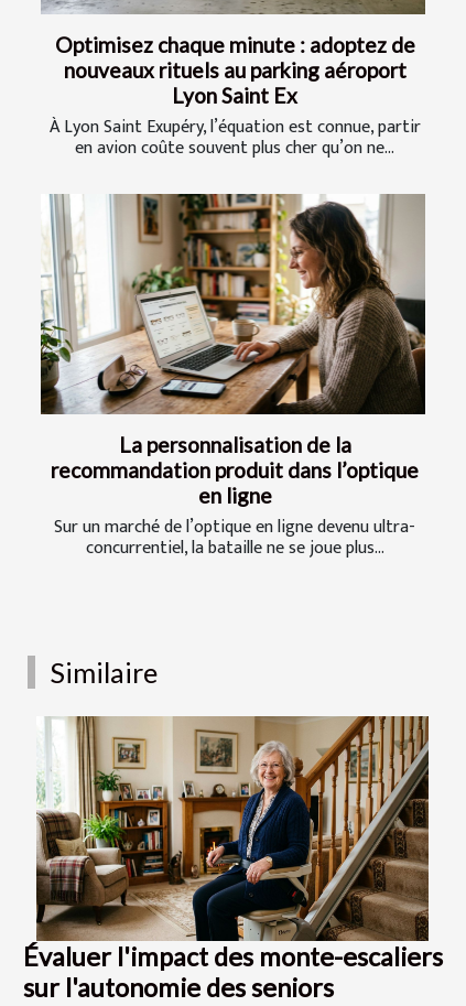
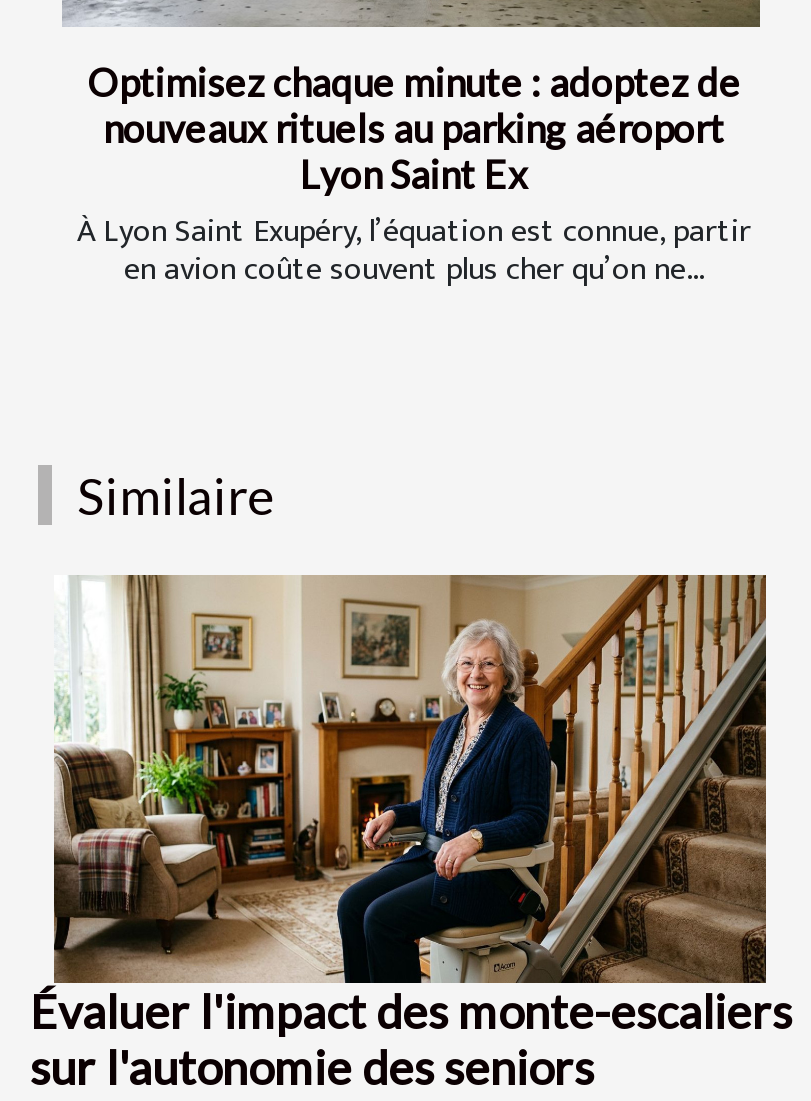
[40,193,425,563] [image] | La personnalisation de la | recommandation produit dans l’optique | en ligne | Sur un marché de l’optique en ligne devenu ultra- | concurrentiel, la bataille ne se joue plus... -> none

